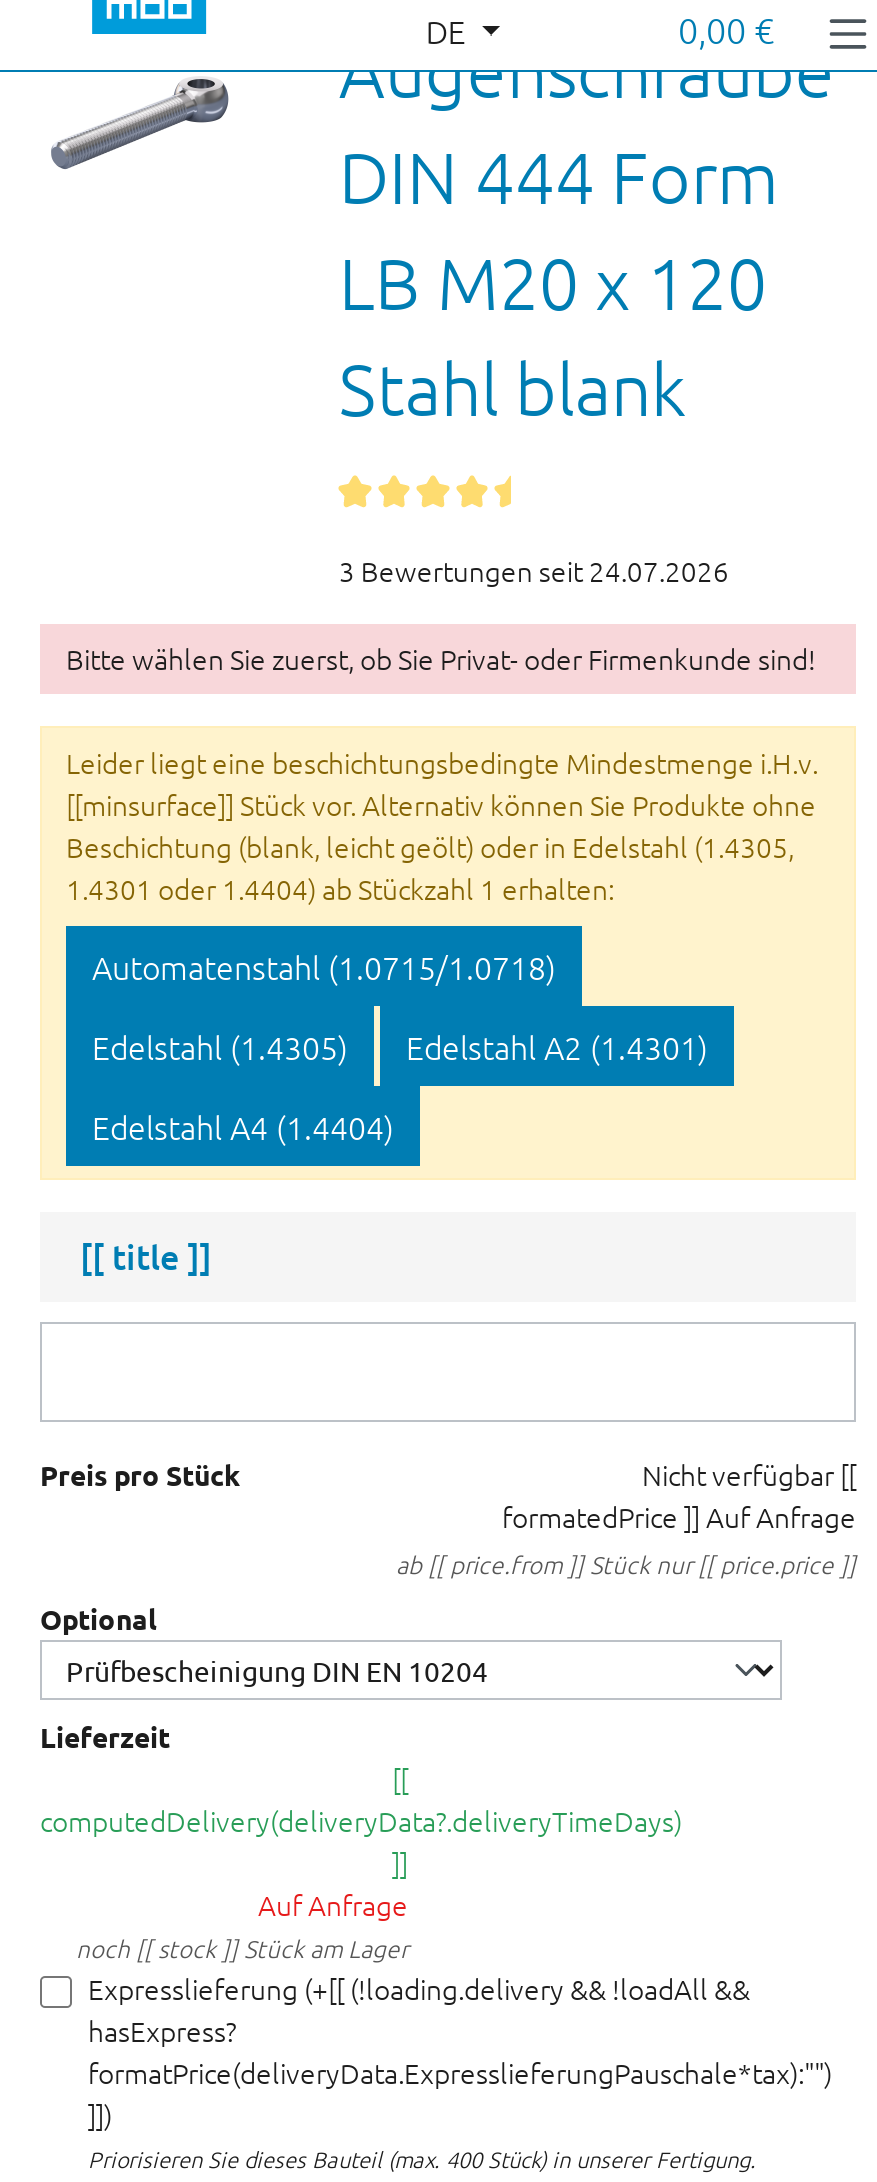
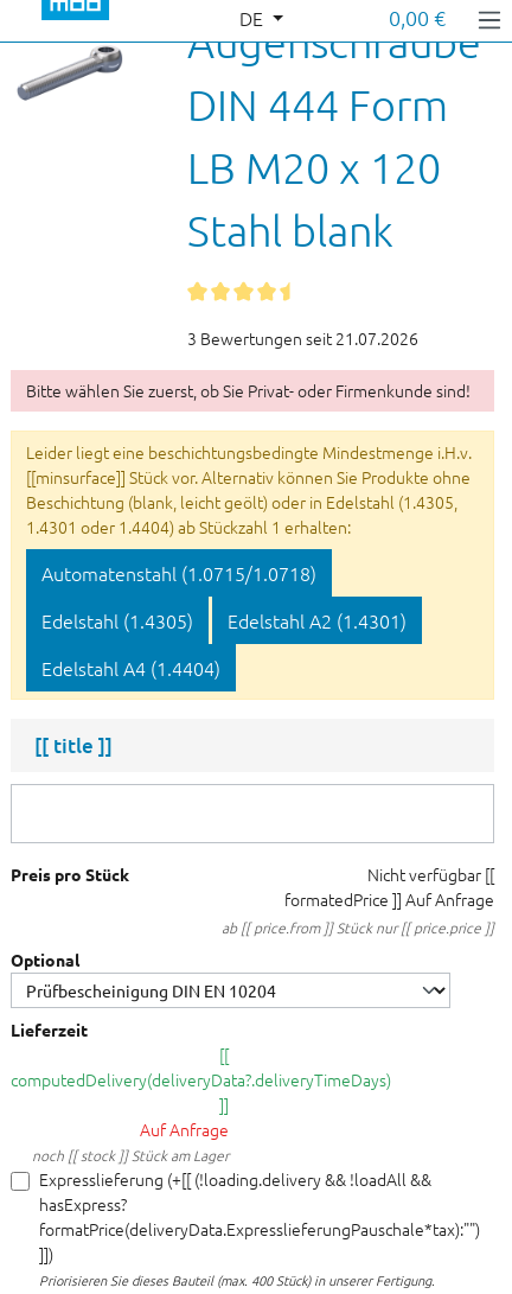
[339,549,729,589] 3 Bewertungen seit 24.07.2026 -> [188,326,419,349] 3 Bewertungen seit 21.07.2026

